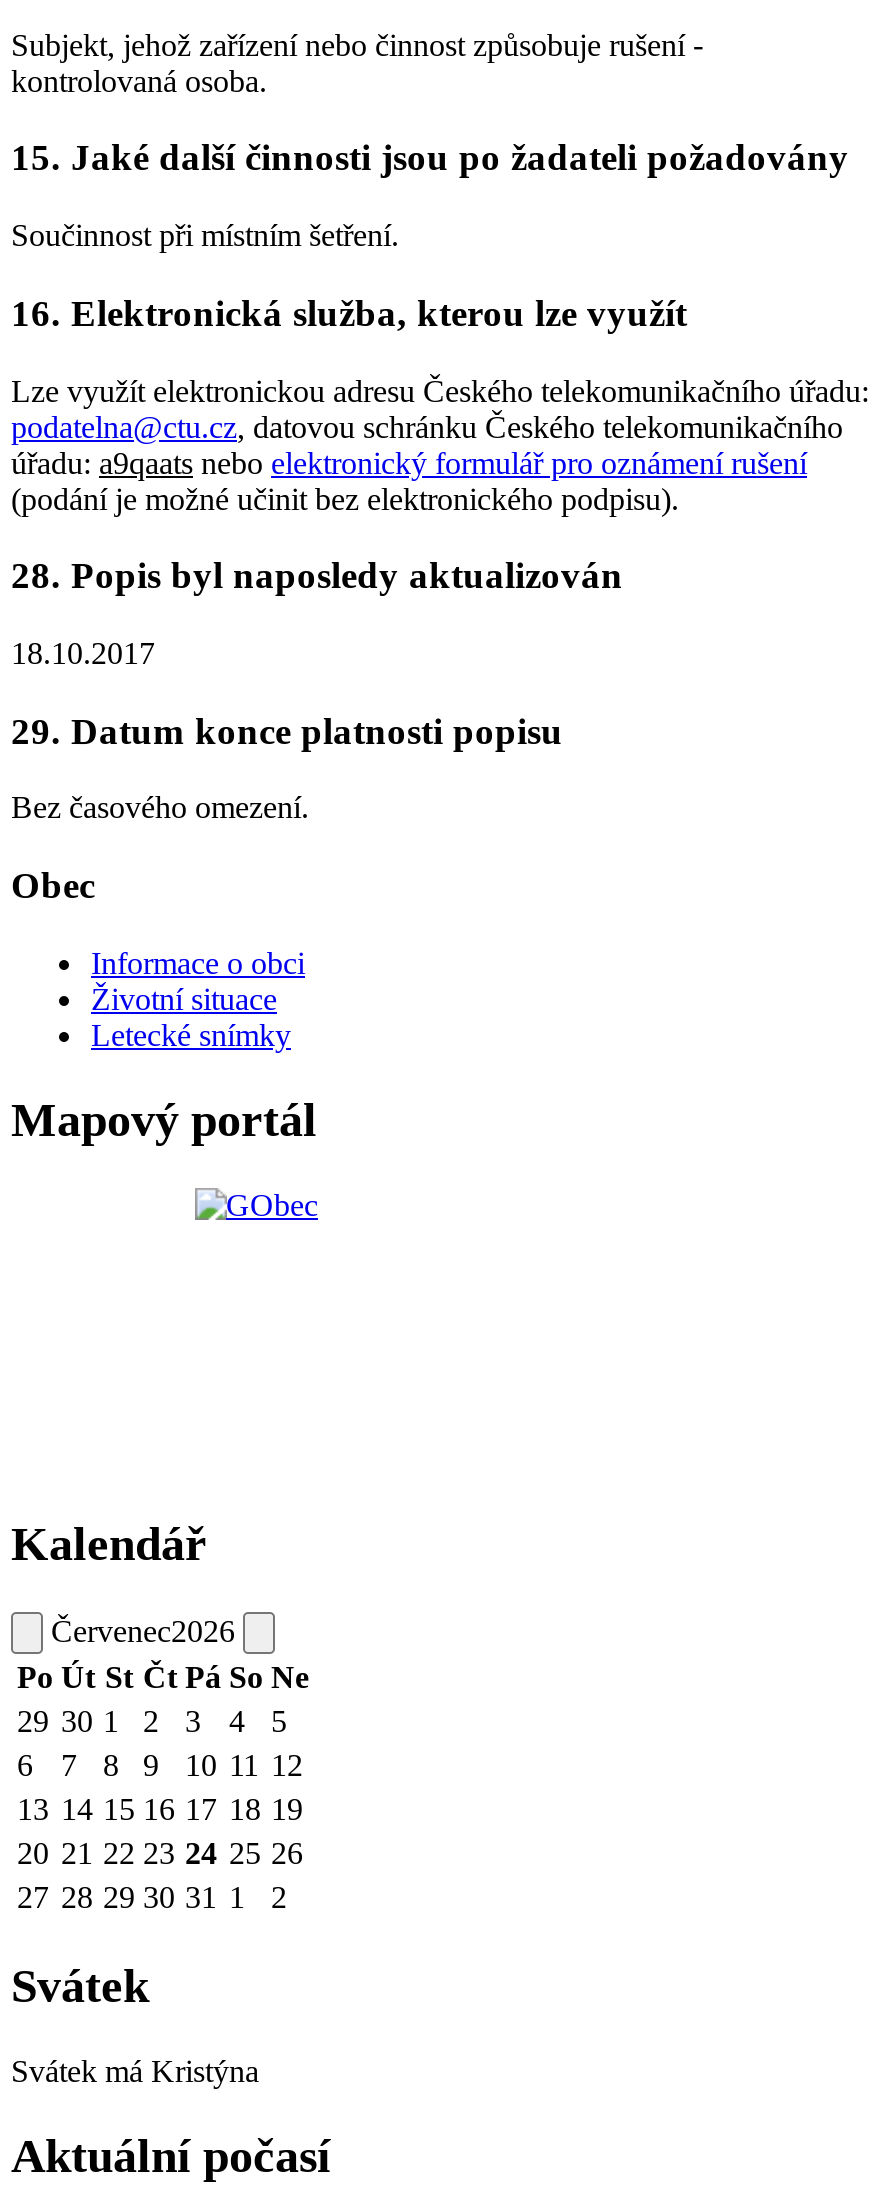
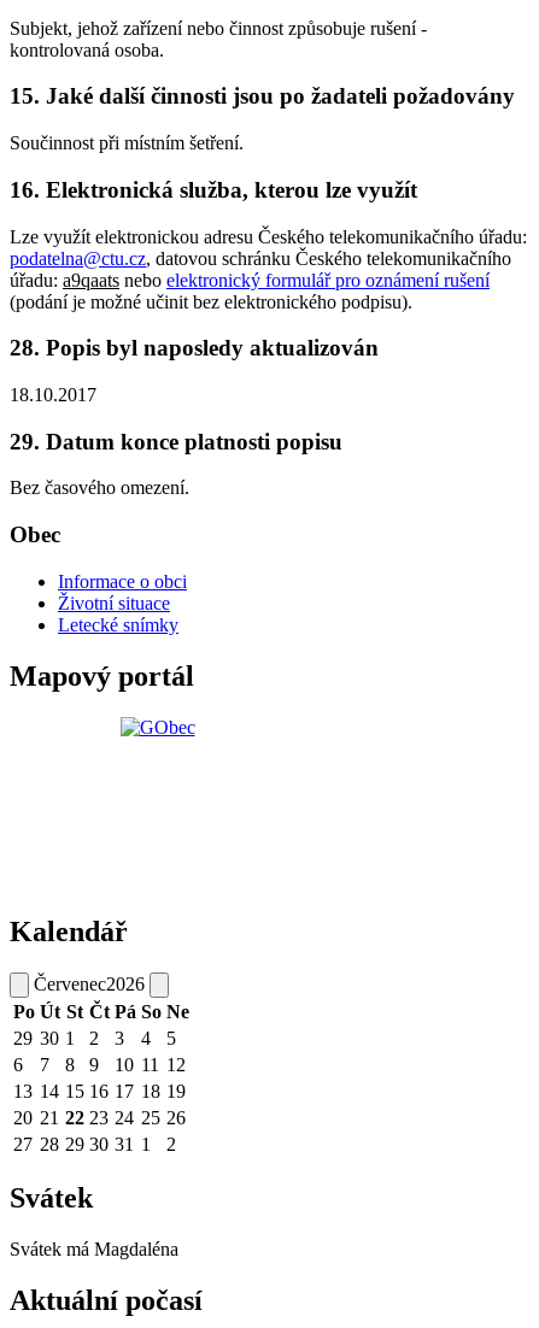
[11,2055,259,2089] Svátek má Kristýna -> [10,1239,178,1260] Svátek má Magdaléna

